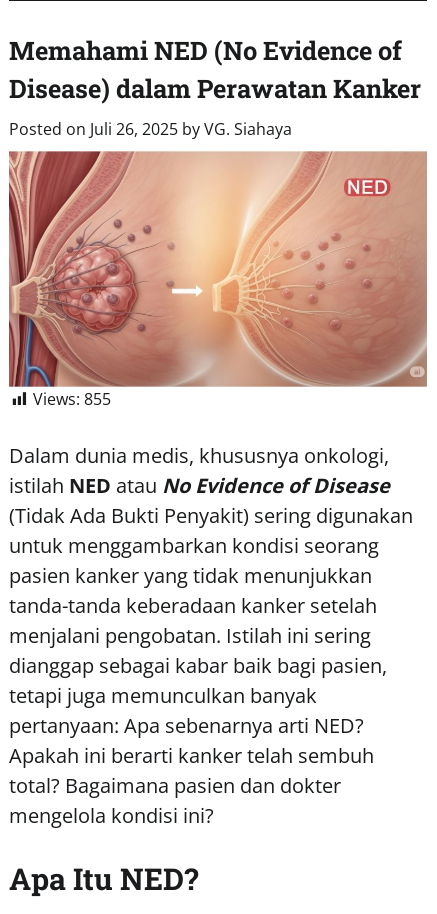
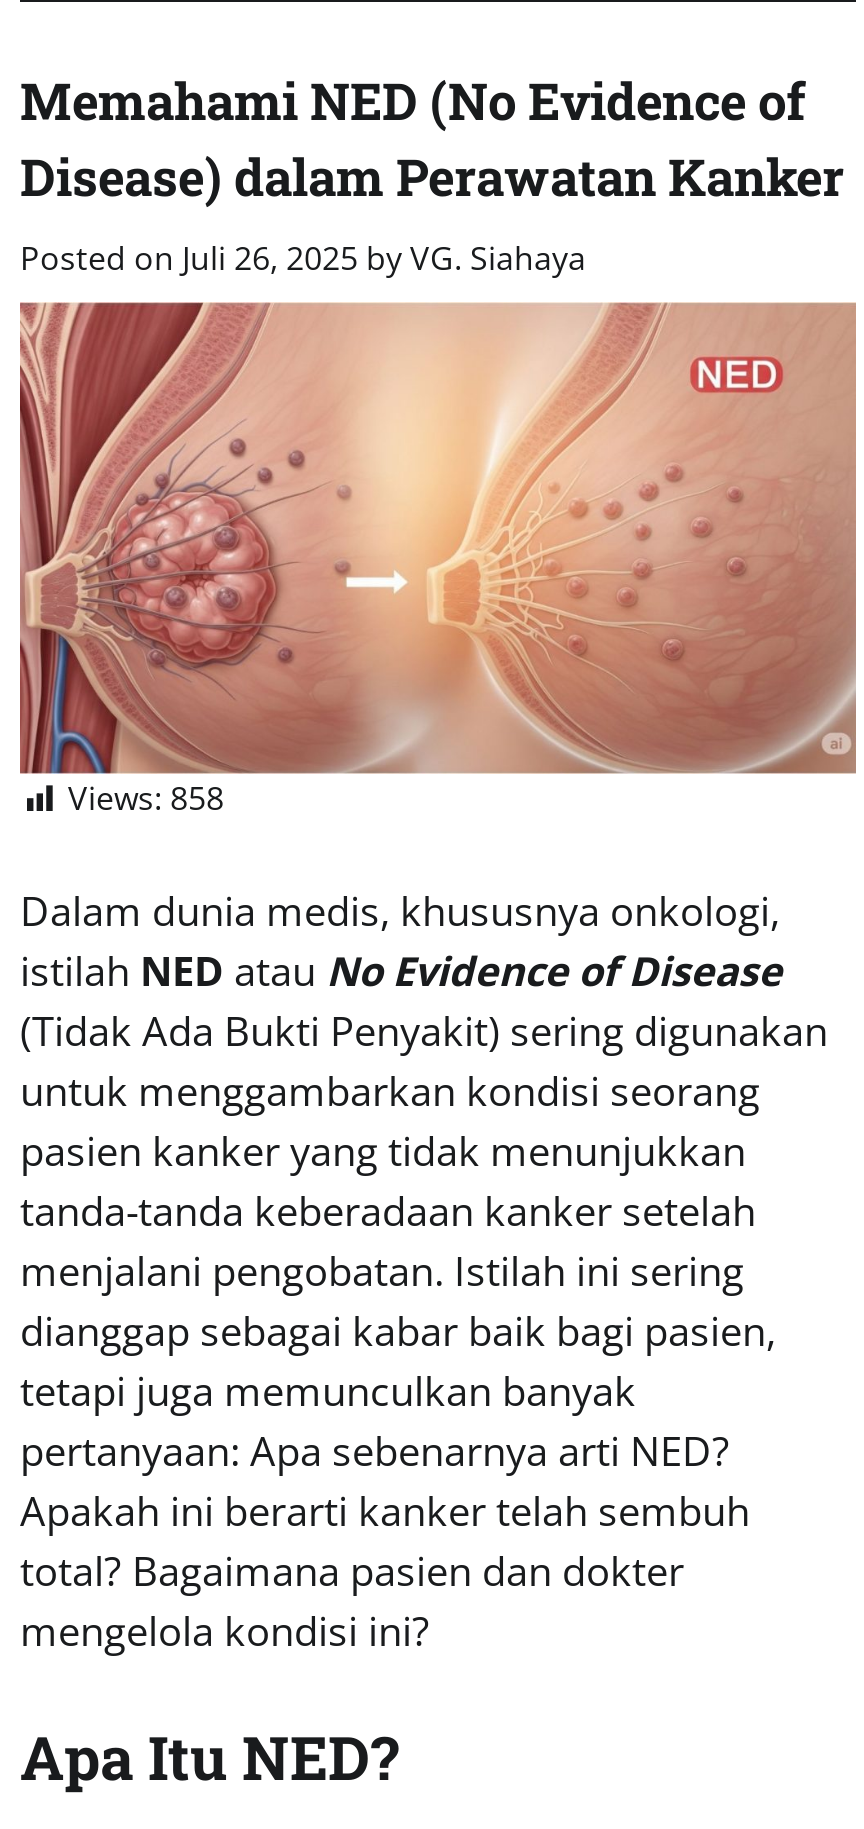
[33,388,111,410] Views: 855 -> [68,777,224,821] Views: 858

